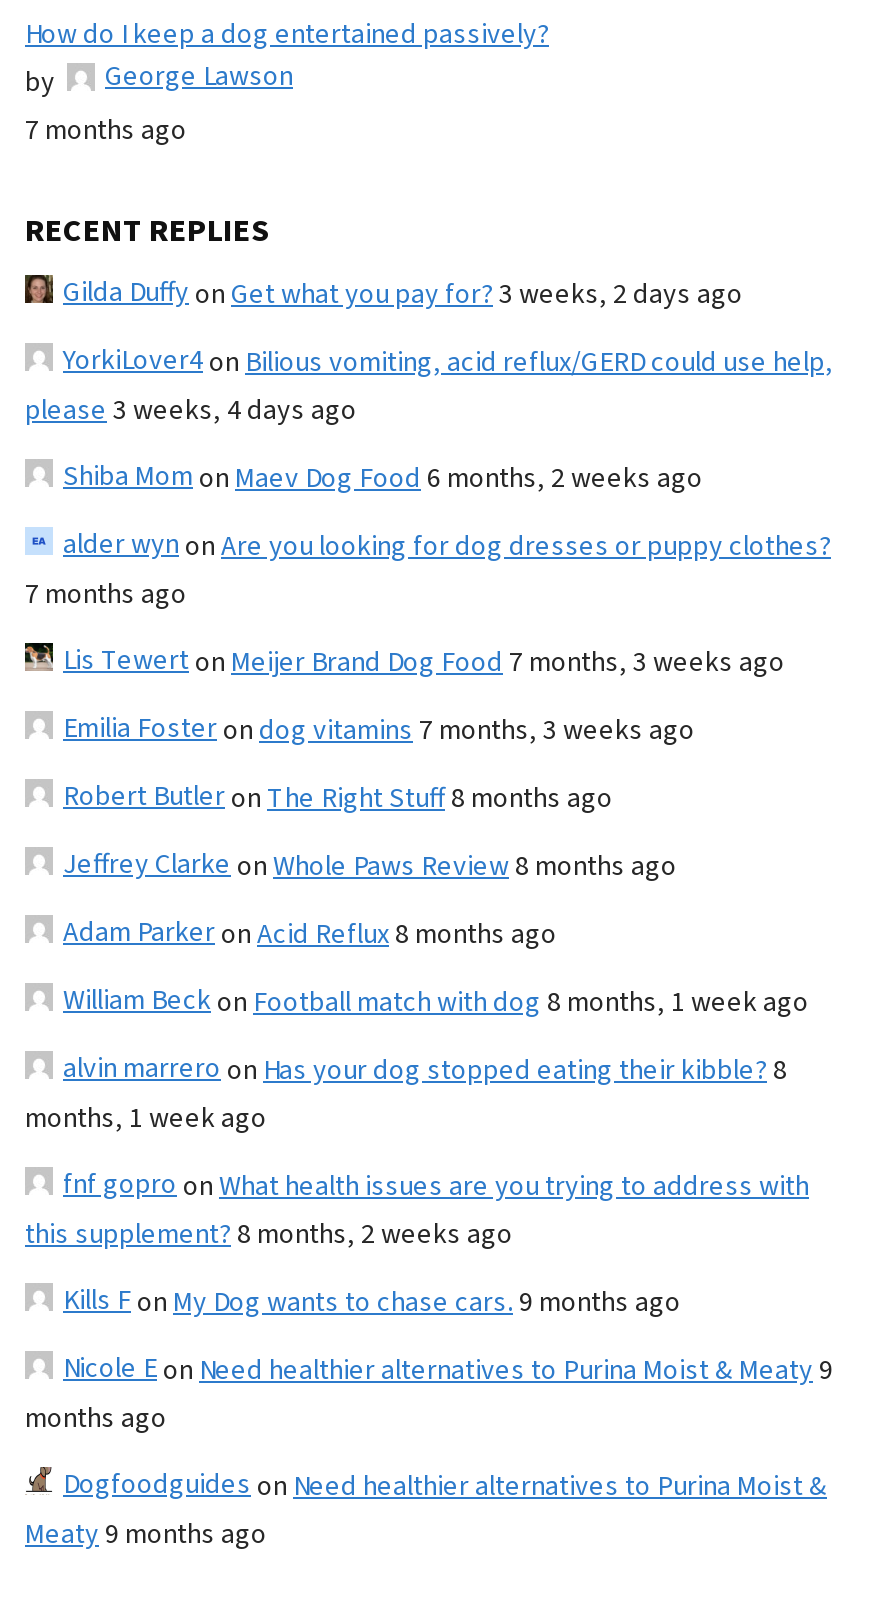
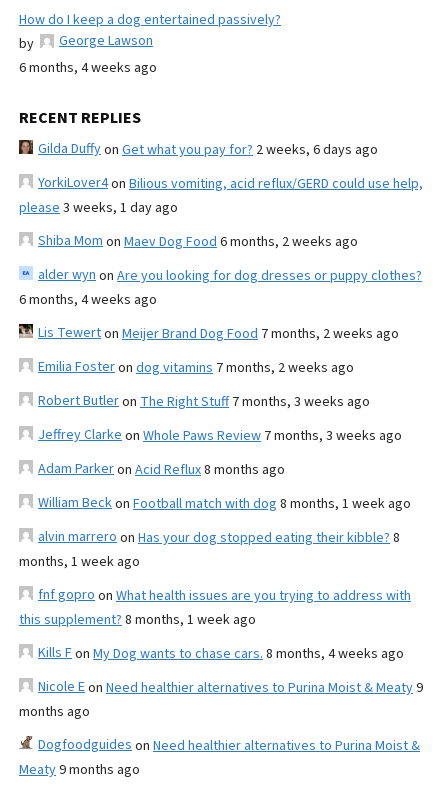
[25,110,187,150] 7 months ago -> [19,58,157,78] 6 months, 4 weeks ago
[63,272,743,314] Gilda Duffyon Get what you pay for? 3 weeks, 2 days ago -> [38,139,378,160] Gilda Duffyon Get what you pay for? 2 weeks, 6 days ago
[25,390,357,430] please 3 weeks, 4 days ago -> [19,198,178,218] please 3 weeks, 1 day ago
[25,574,187,614] 7 months ago -> [19,290,157,310] 6 months, 4 weeks ago
[63,640,785,682] Lis Tewerton Meijer Brand Dog Food 7 months, 3 weeks ago -> [38,323,399,344] Lis Tewerton Meijer Brand Dog Food 7 months, 2 weeks ago
[63,708,695,750] Emilia Fosteron dog vitamins 7 months, 3 weeks ago -> [38,357,354,378] Emilia Fosteron dog vitamins 7 months, 2 weeks ago
[63,776,613,818] Robert Butleron The Right Stuff 8 months ago -> [38,391,370,412] Robert Butleron The Right Stuff 7 months, 3 weeks ago
[63,844,677,886] Jeffrey Clarkeon Whole Paws Review 8 months ago -> [38,425,402,446] Jeffrey Clarkeon Whole Paws Review 7 months, 3 weeks ago
[25,1214,513,1254] this supplement? 8 months, 2 weeks ago -> [19,610,256,630] this supplement? 8 months, 1 week ago
[63,1280,681,1322] Kills Fon My Dog wants to chase cars. 9 months ago -> [38,643,404,664] Kills Fon My Dog wants to chase cars. 8 months, 4 weeks ago

